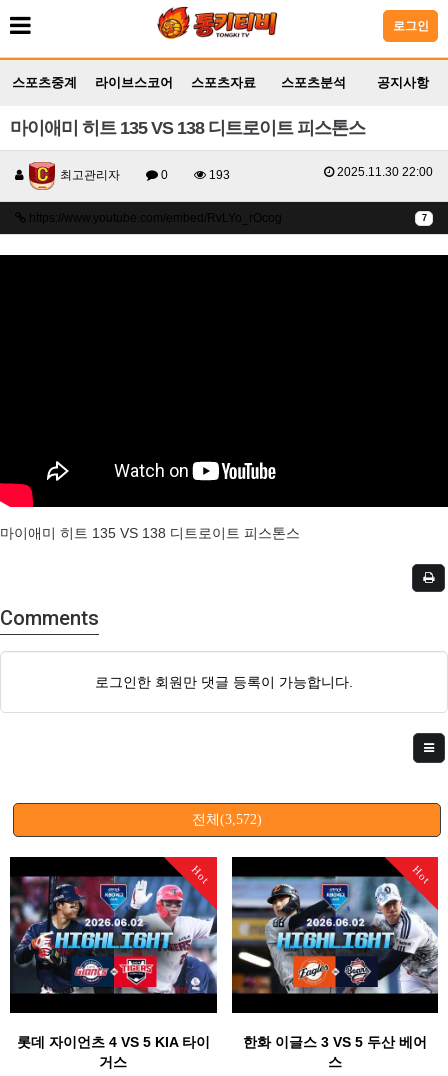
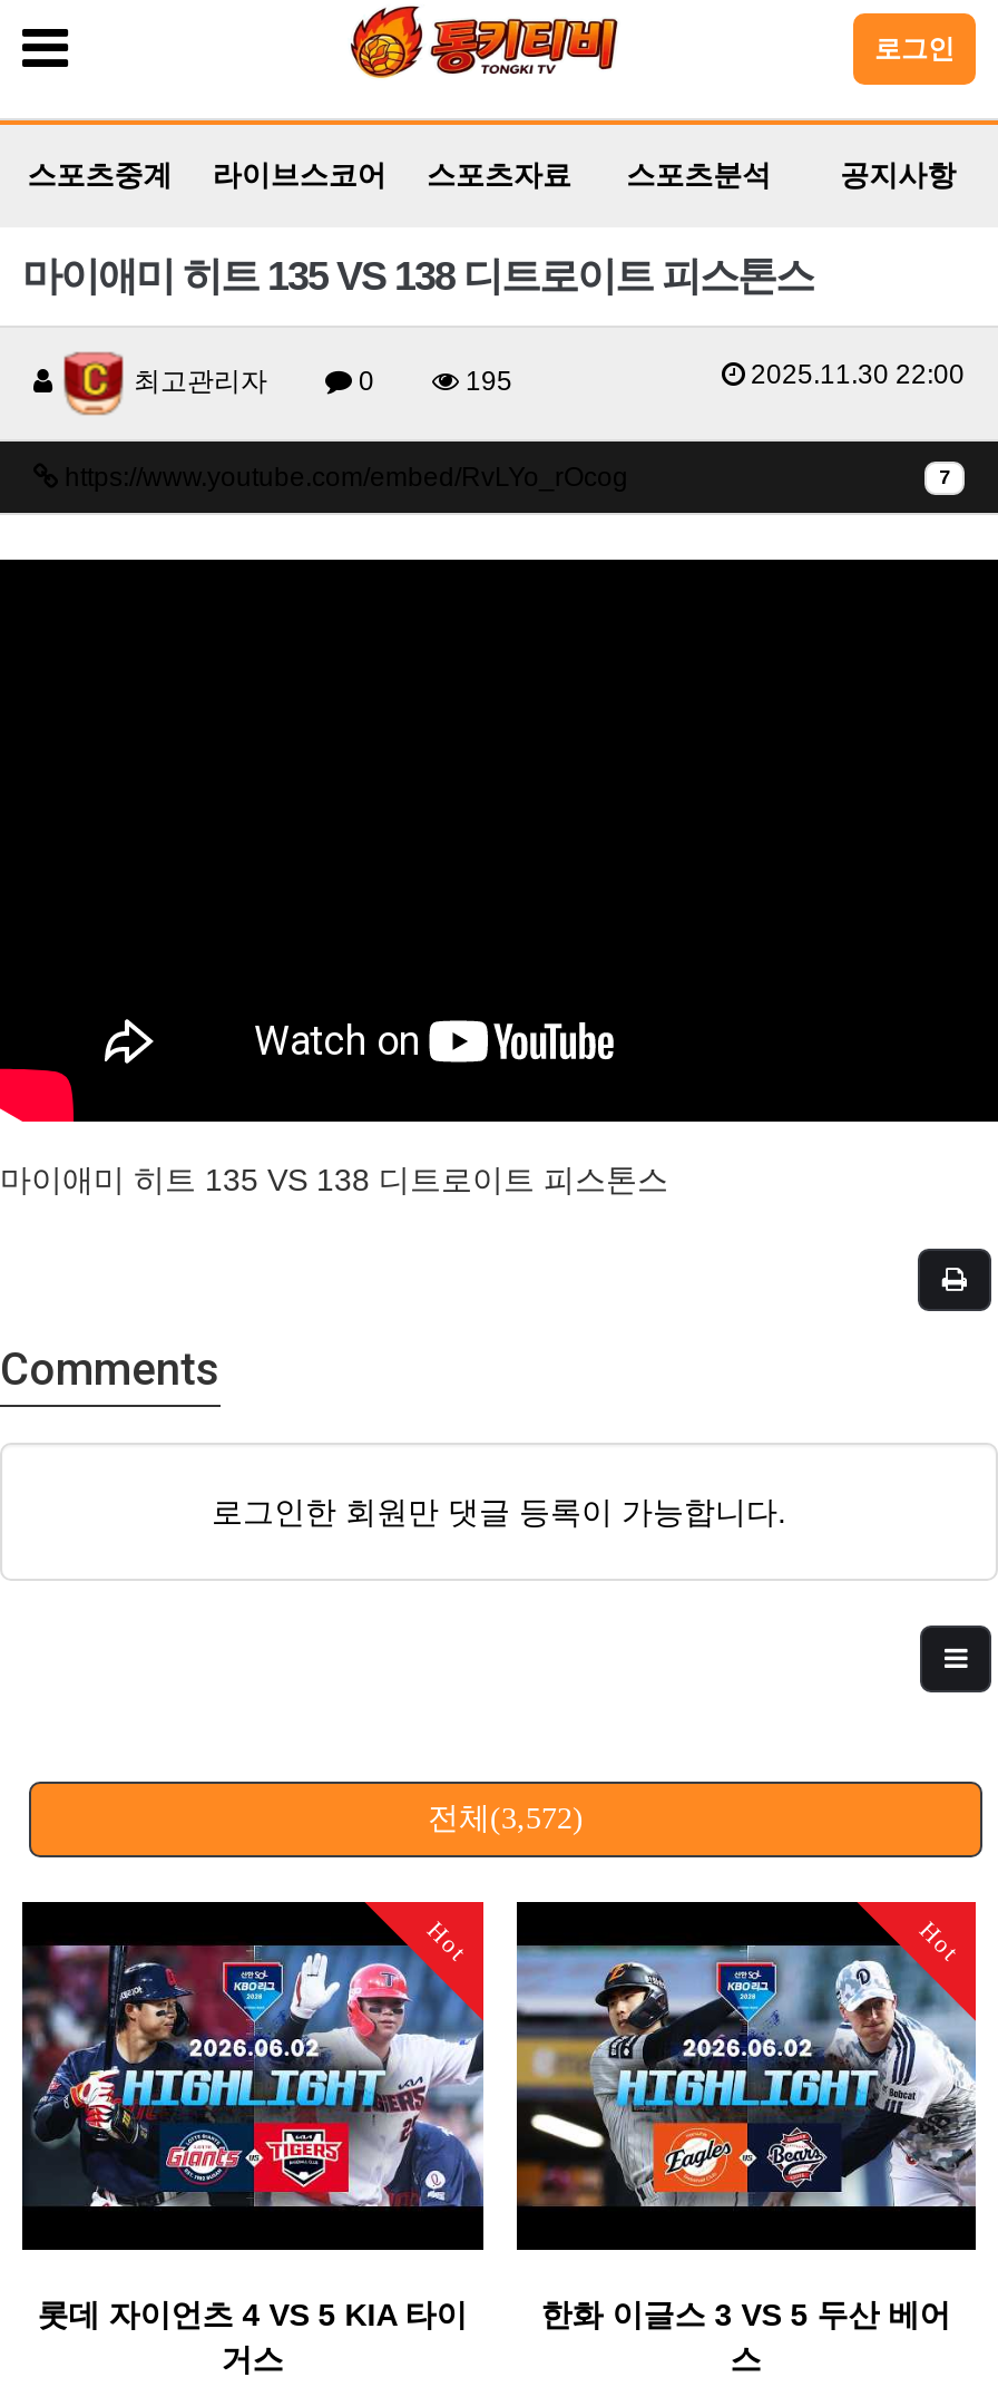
[206,168,230,182] 193 -> [459,366,512,397] 195

